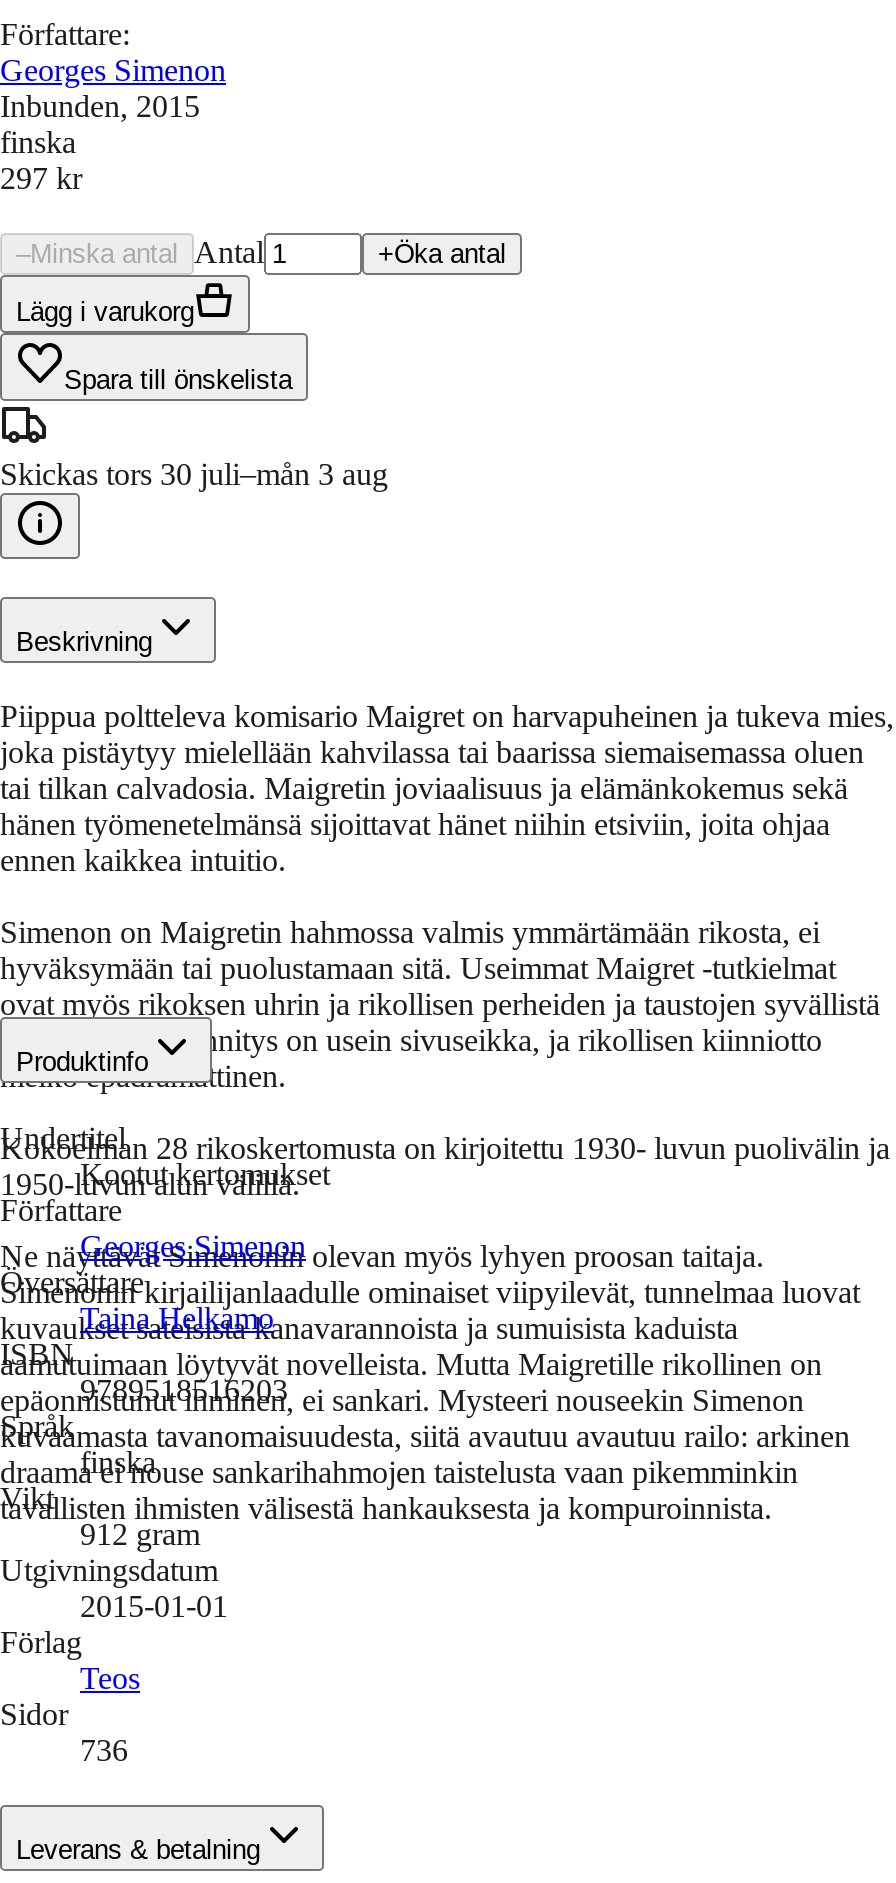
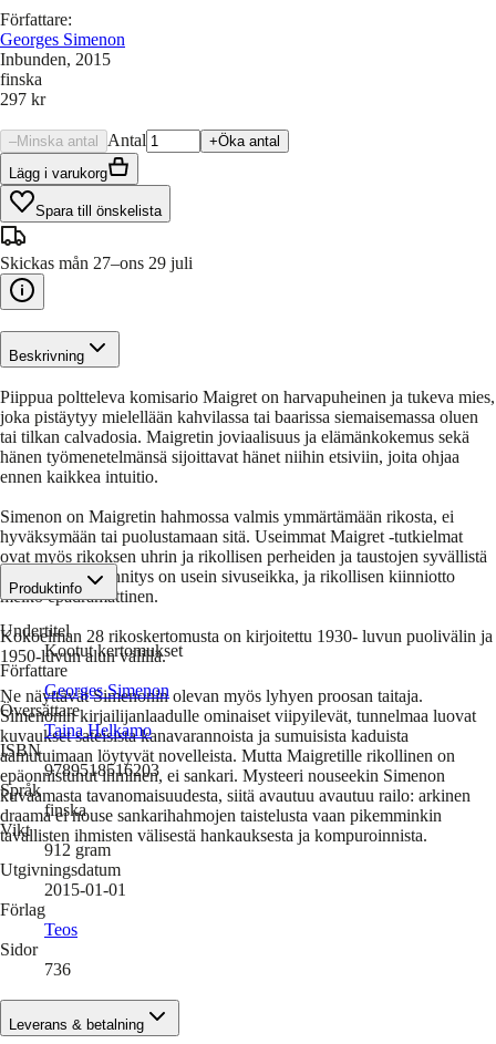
[0,457,388,491] Skickas tors 30 juli–mån 3 aug -> [0,253,193,272] Skickas mån 27–ons 29 juli

